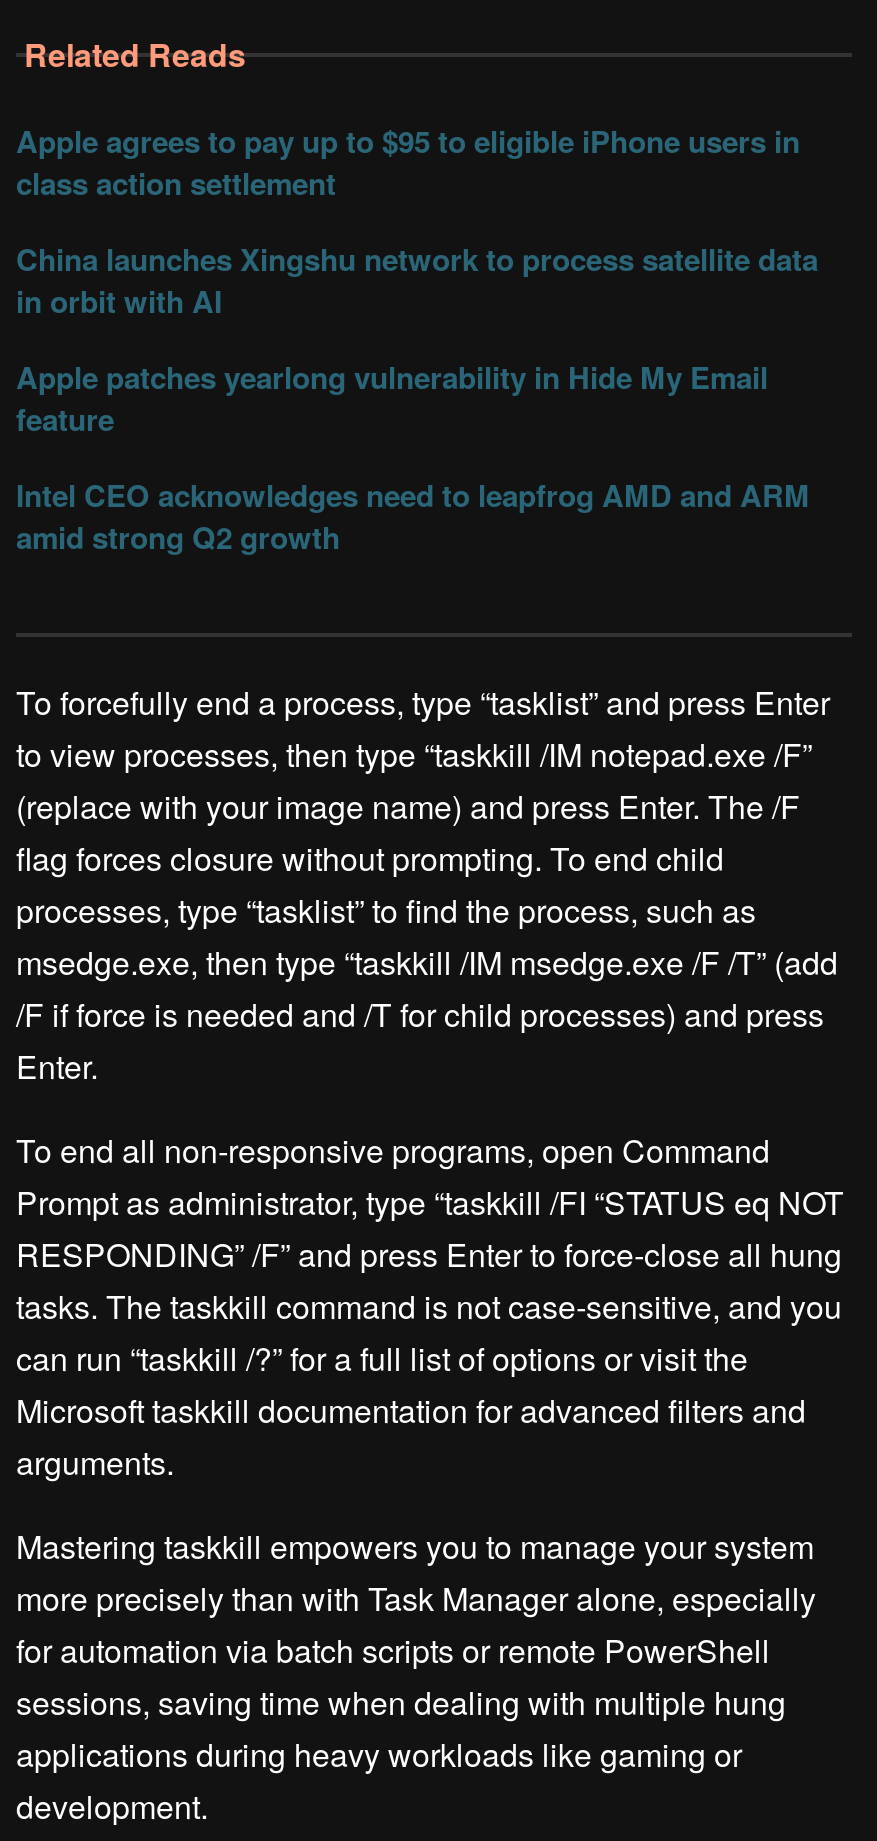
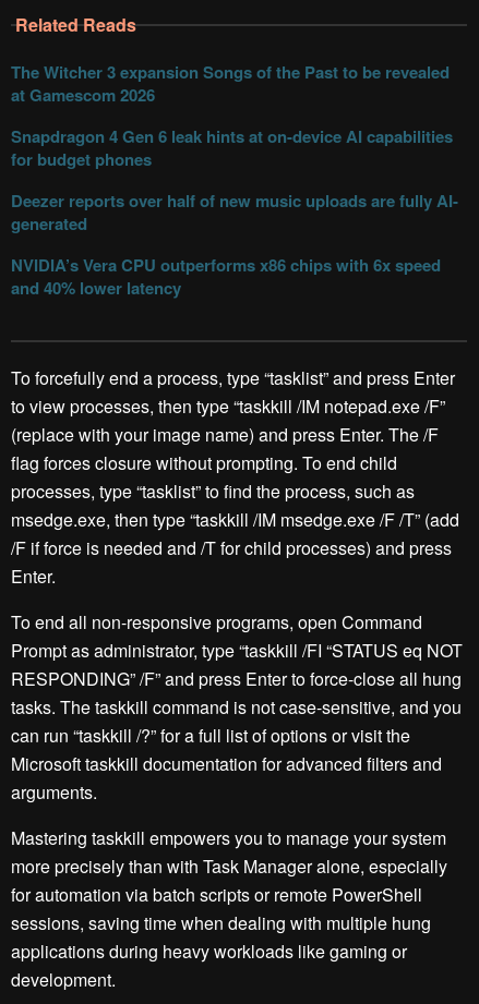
[16,119,800,205] Apple agrees to pay up to $95 to eligible iPhone users in | class action settlement -> [11,60,450,107] The Witcher 3 expansion Songs of the Past to be revealed | at Gamescom 2026
[16,237,818,323] China launches Xingshu network to process satellite data | in orbit with AI -> [11,124,453,171] Snapdragon 4 Gen 6 leak hints at on-device AI capabilities | for budget phones
[16,355,768,441] Apple patches yearlong vulnerability in Hide My Email | feature -> [11,188,458,235] Deezer reports over half of new music uploads are fully AI- | generated
[16,473,810,559] Intel CEO acknowledges need to leapfrog AMD and ARM | amid strong Q2 growth -> [11,253,441,300] NVIDIA’s Vera CPU outperforms x86 chips with 6x speed | and 40% lower latency

